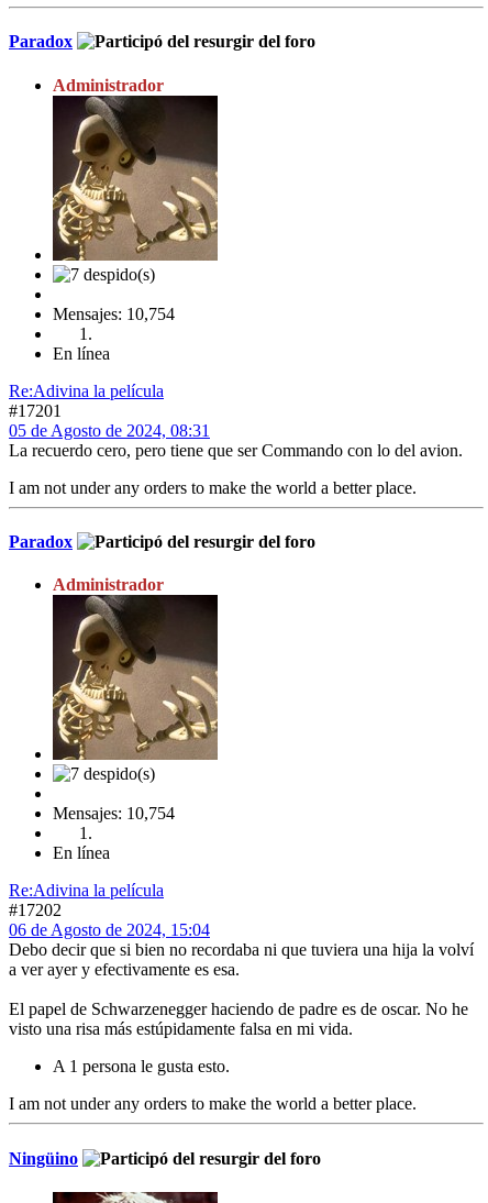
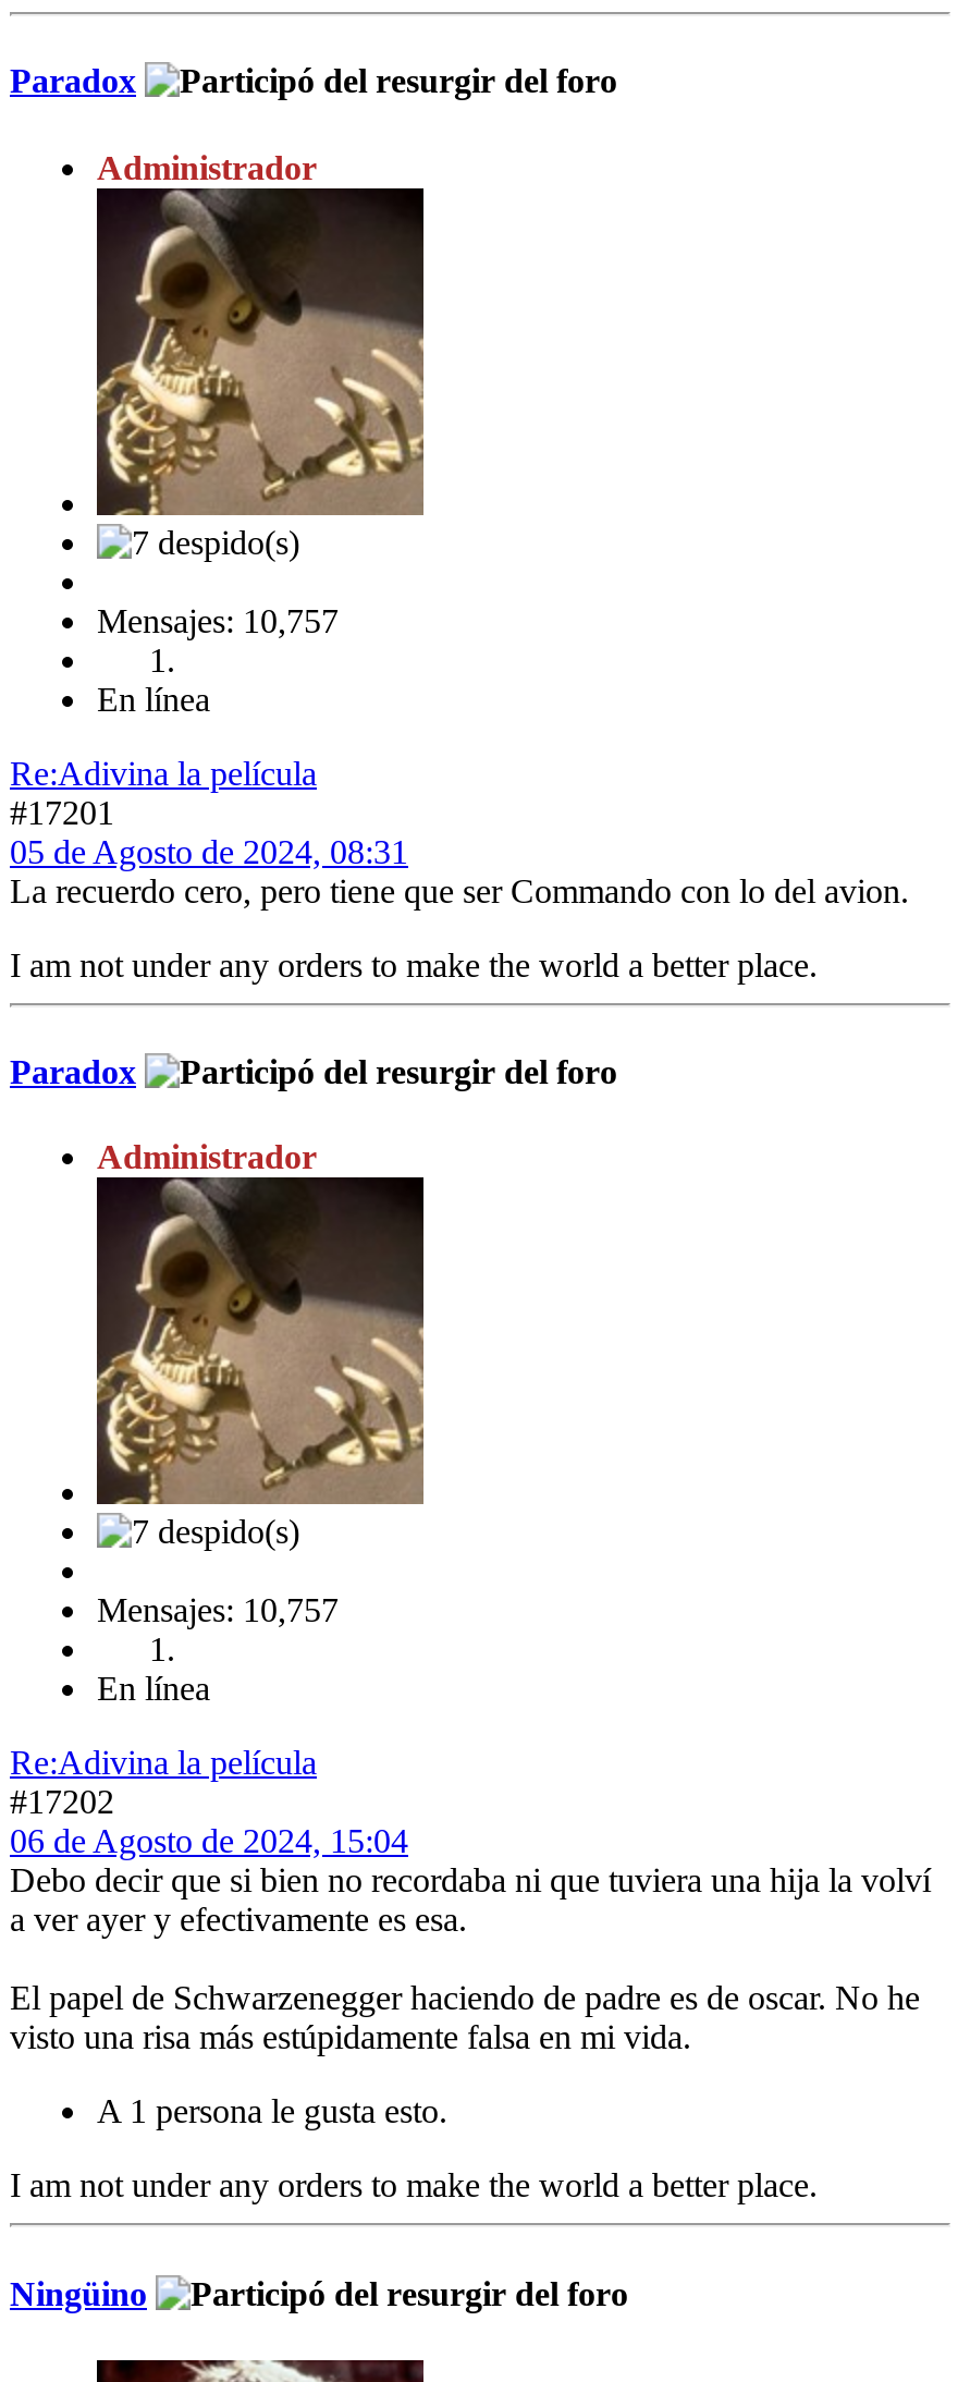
[53,304,175,323] Mensajes: 10,754 -> [97,602,339,639] Mensajes: 10,757
[53,804,175,823] Mensajes: 10,754 -> [97,1592,339,1629] Mensajes: 10,757

